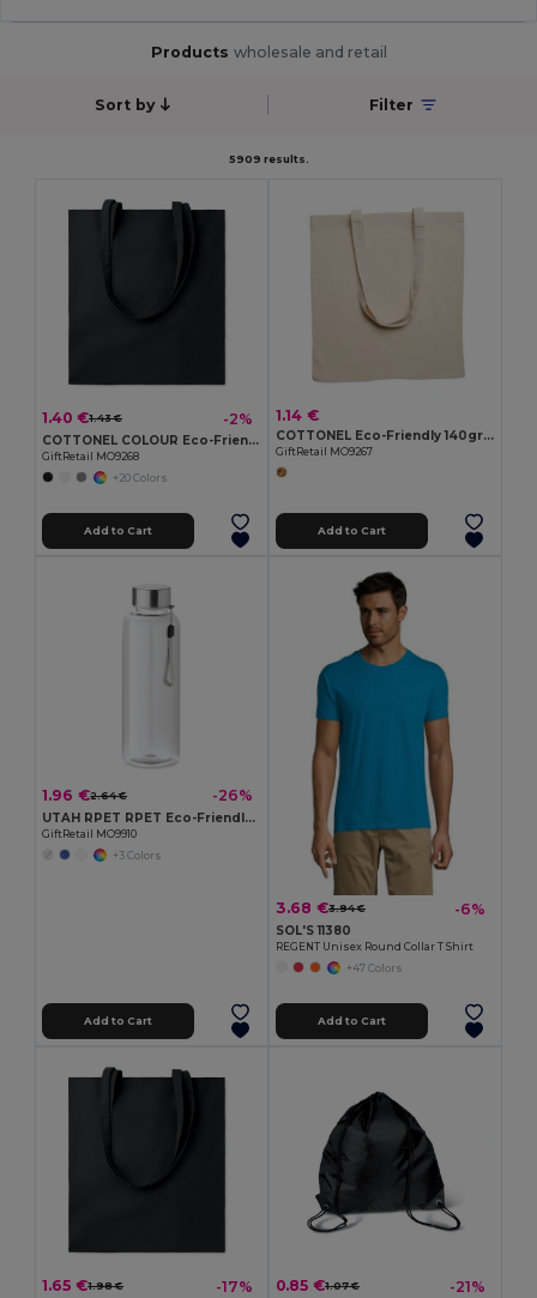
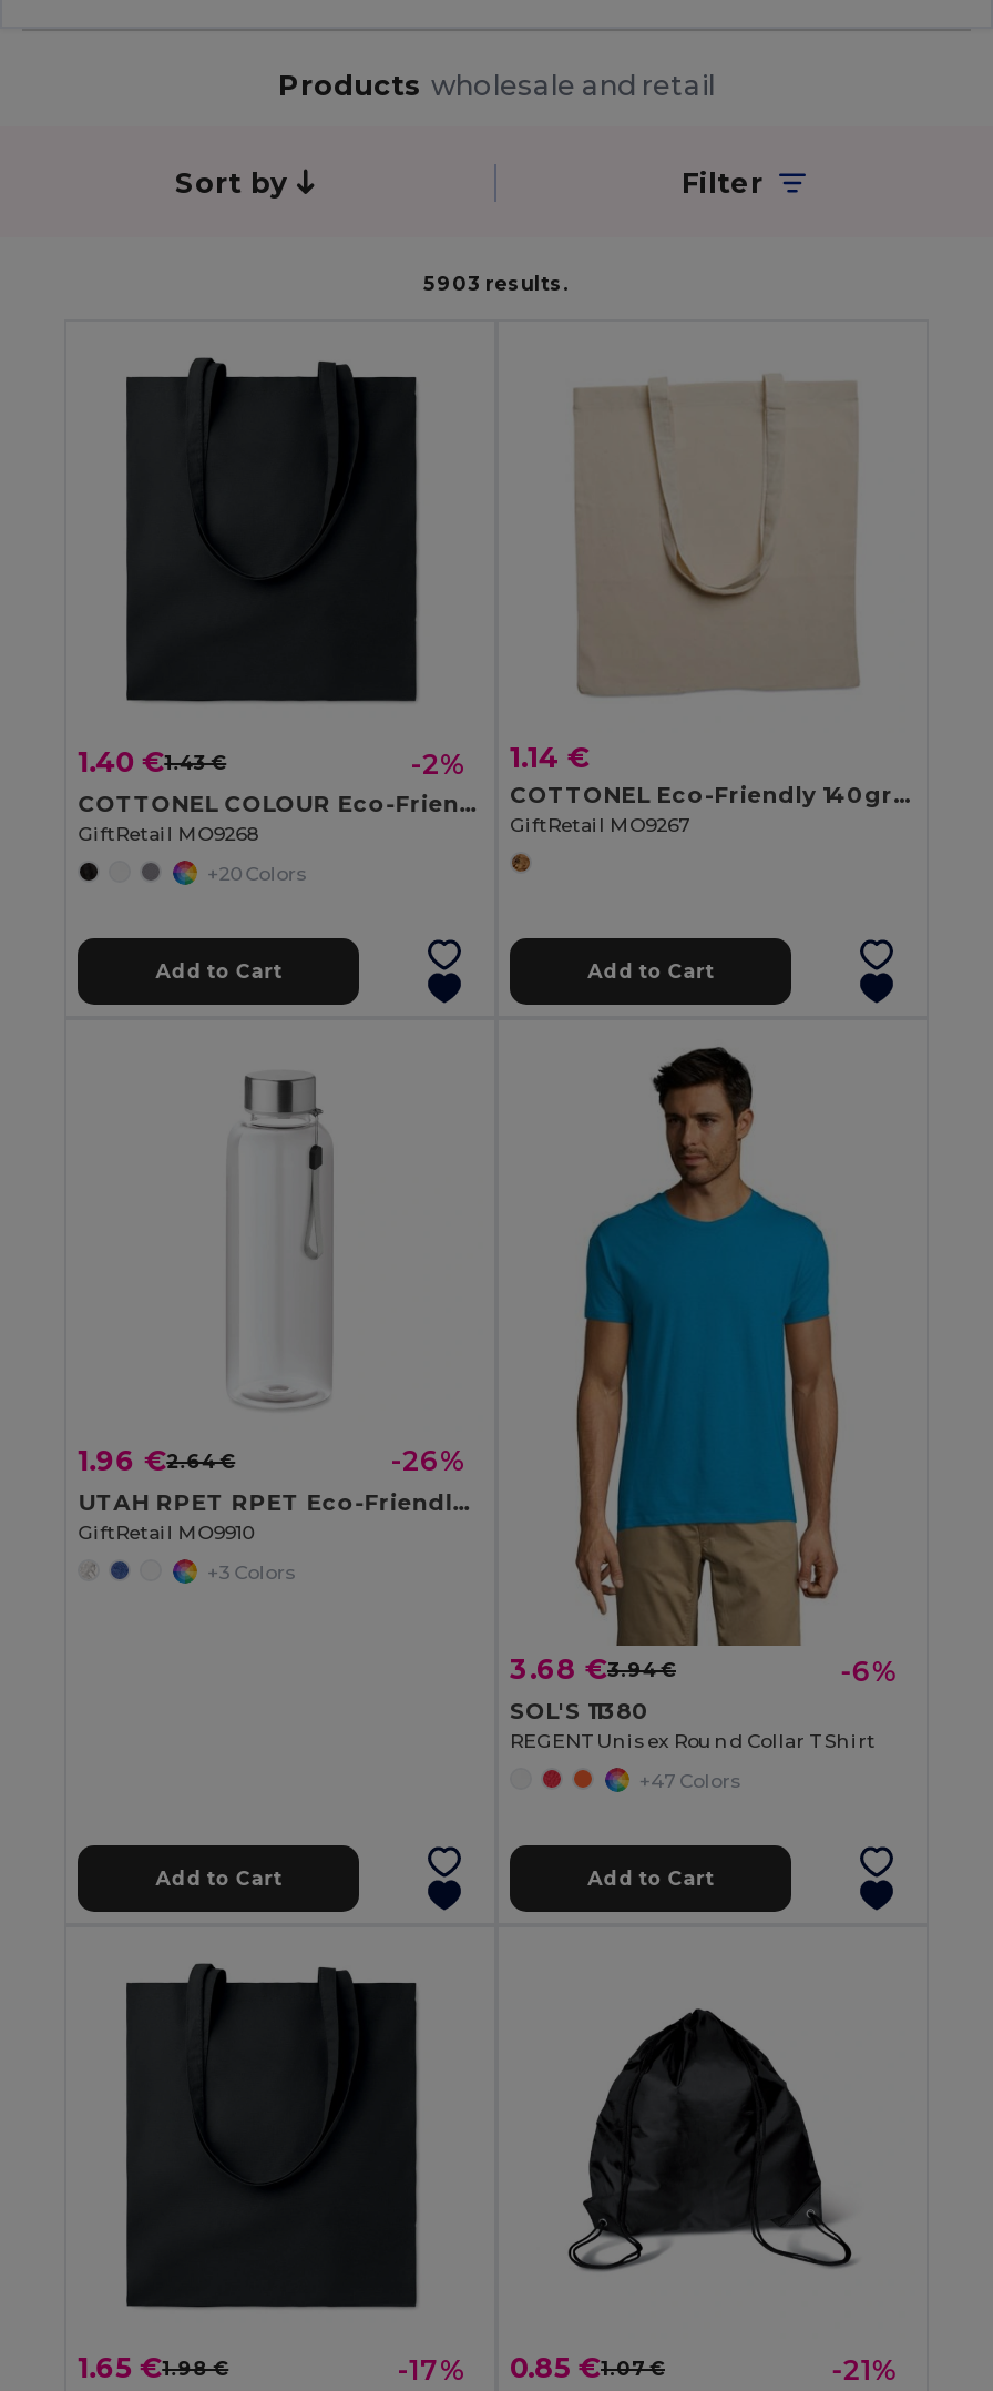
[228,154,309,166] 5909 results. -> [423,273,570,295] 5903 results.

